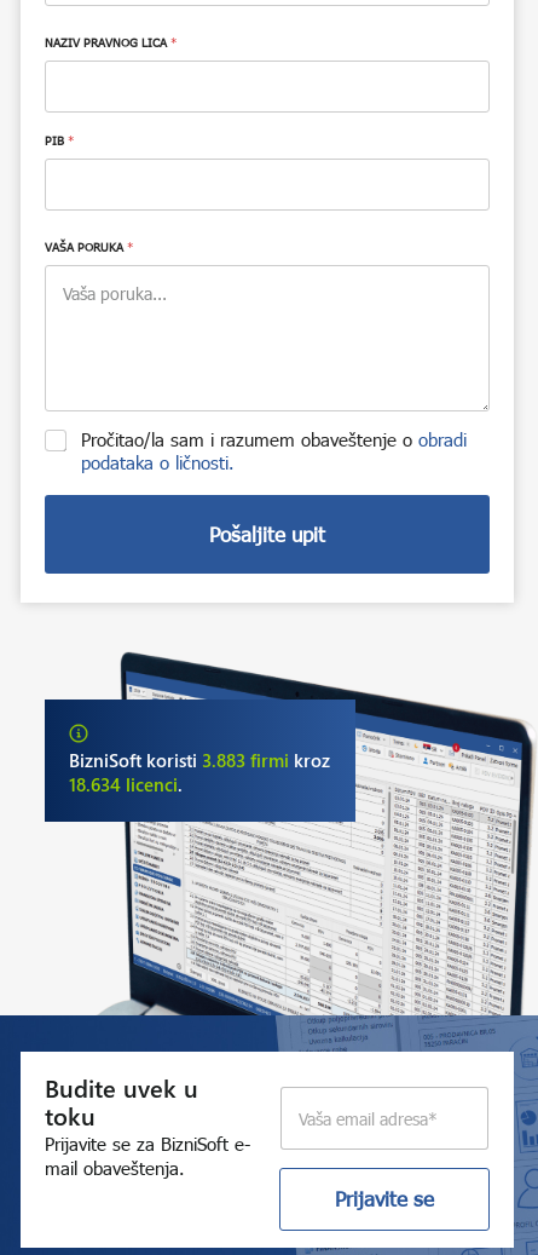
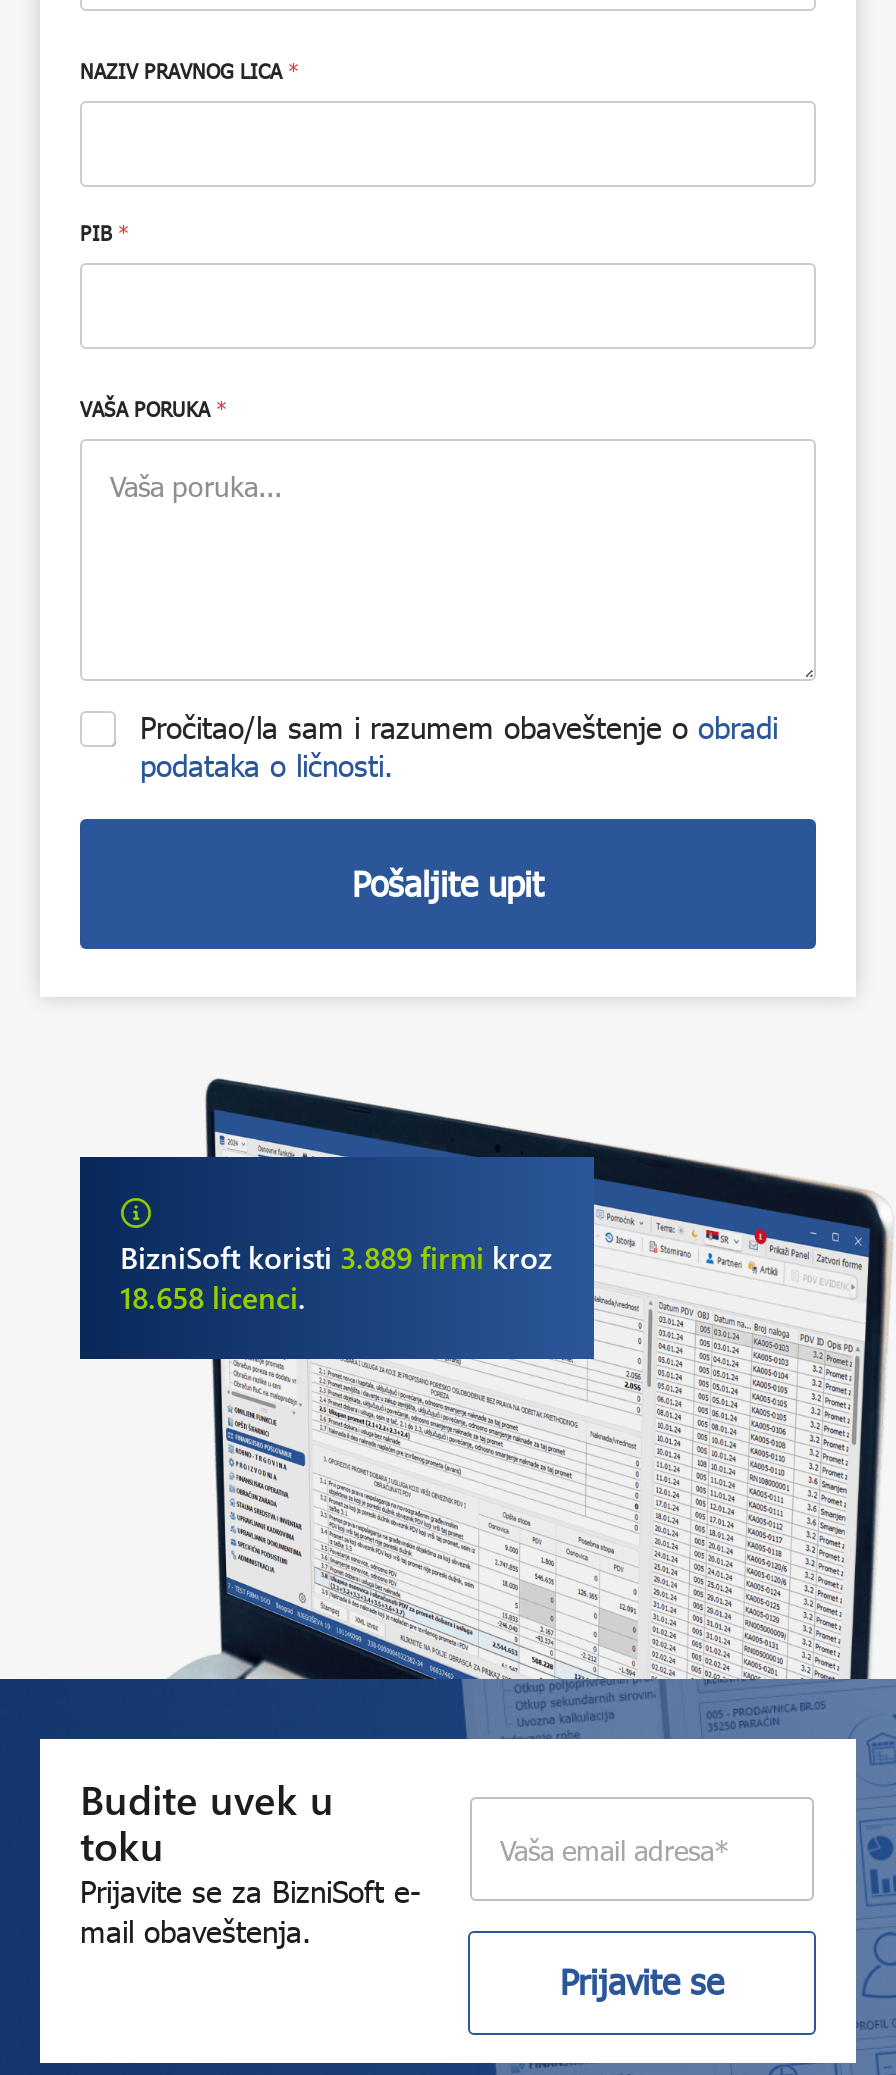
[69,748,330,772] BizniSoft koristi 3.883 firmi kroz -> [120,1237,552,1277] BizniSoft koristi 3.889 firmi kroz
[69,772,183,796] 18.634 licenci. -> [120,1277,306,1317] 18.658 licenci.

